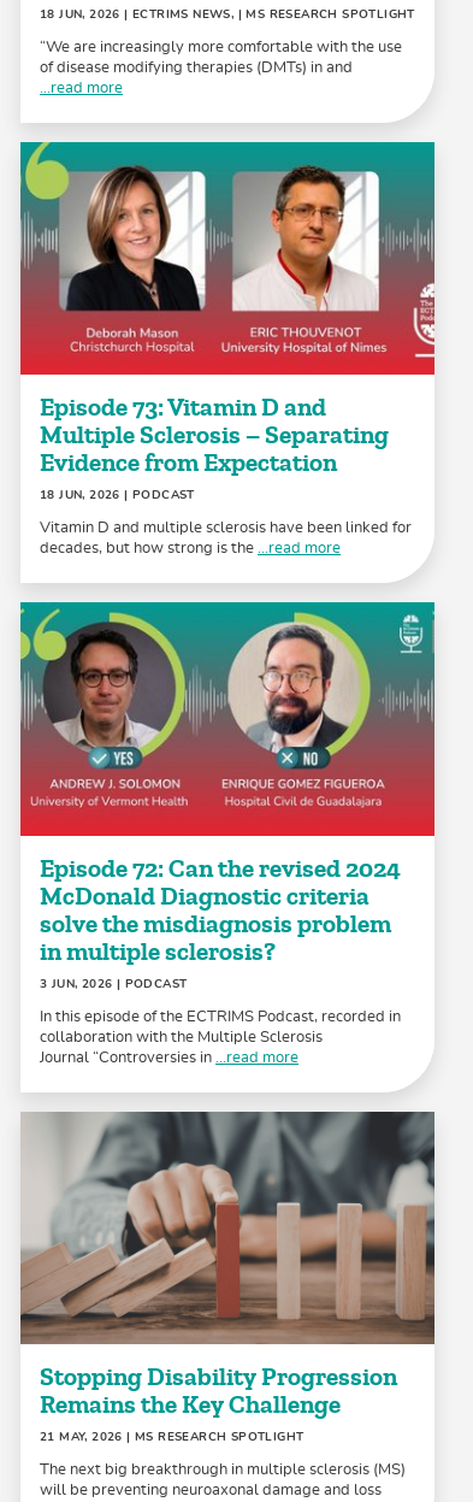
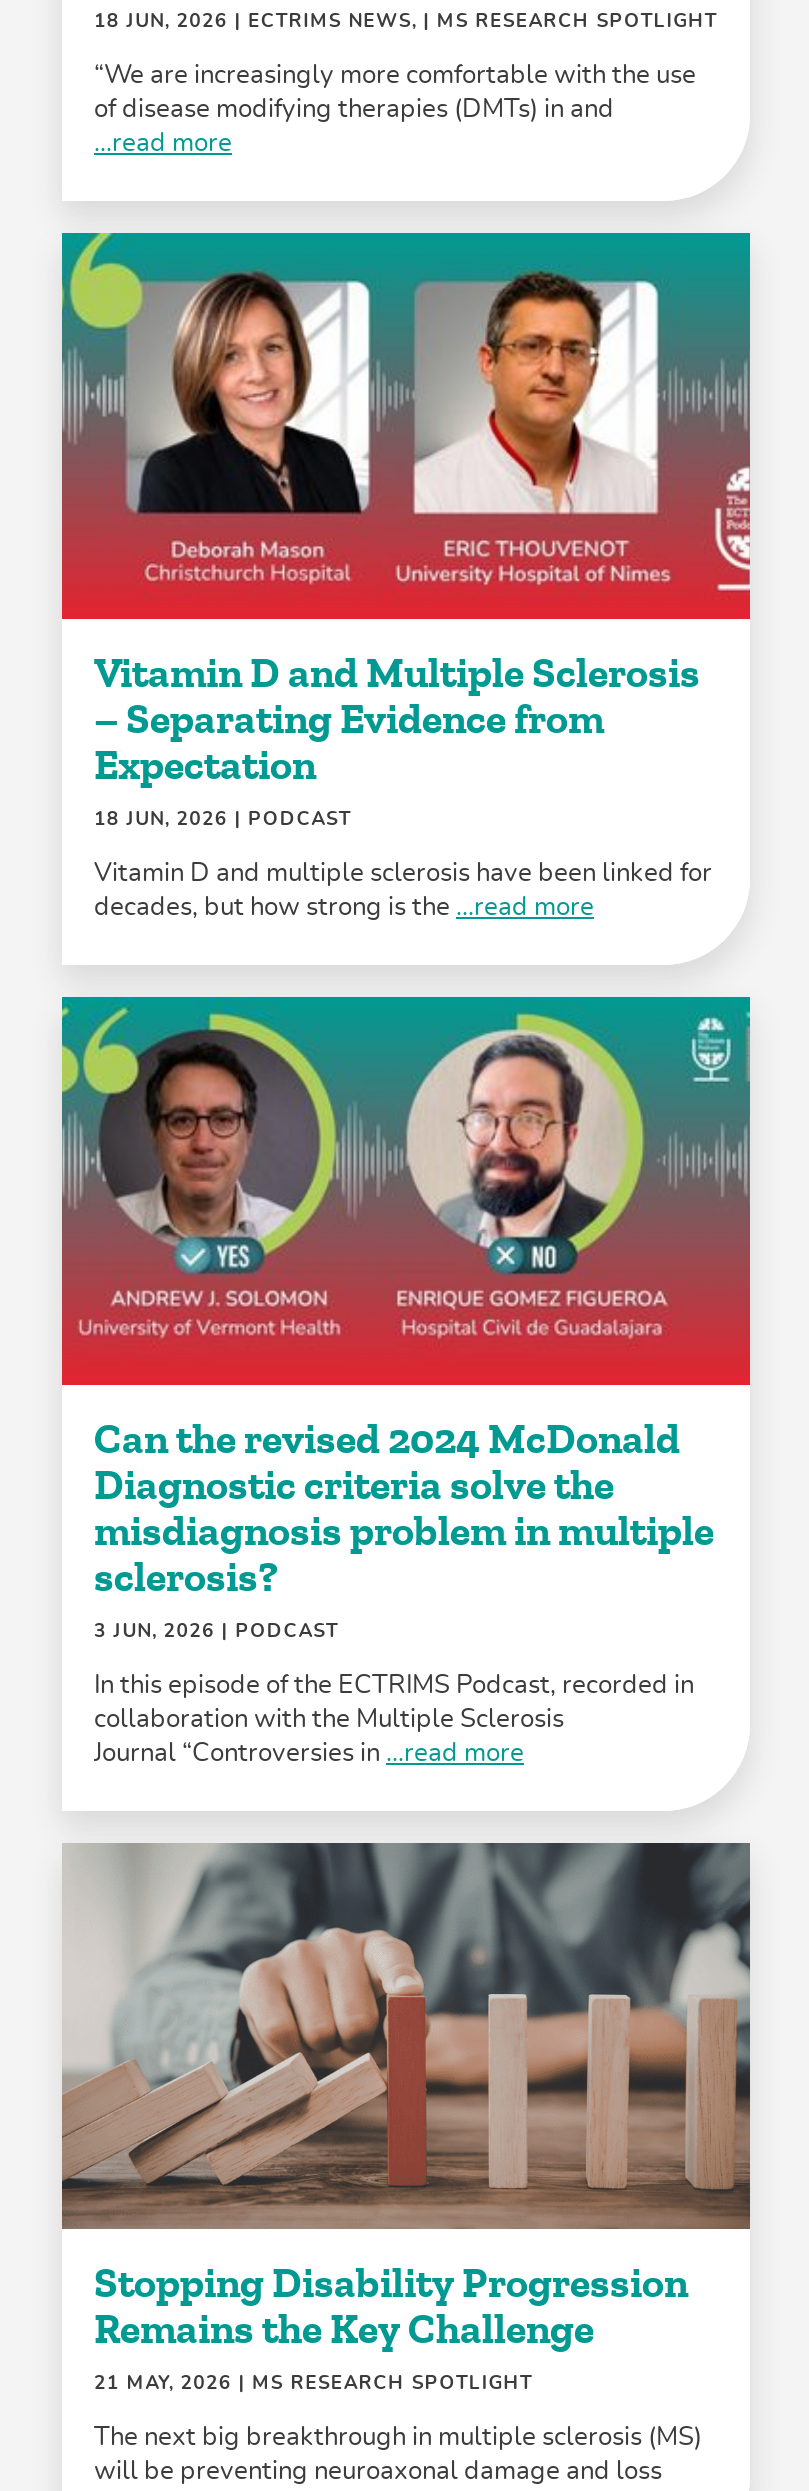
[40,393,389,478] Episode 73: Vitamin D and | Multiple Sclerosis – Separating | Evidence from Expectation -> [94,649,700,791] Vitamin D and Multiple Sclerosis | – Separating Evidence from | Expectation
[40,854,401,967] Episode 72: Can the revised 2024 | McDonald Diagnostic criteria | solve the misdiagnosis problem | in multiple sclerosis? -> [94,1414,714,1602] Can the revised 2024 McDonald | Diagnostic criteria solve the | misdiagnosis problem in multiple | sclerosis?

